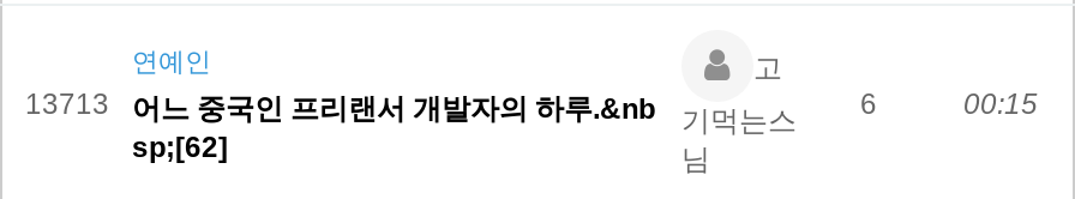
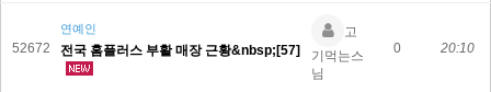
[25,88,109,121] 13713 -> [12,41,50,56] 52672
[132,92,655,164] 어느 중국인 프리랜서 개발자의 하루.&nb | sp;[62] -> [60,43,300,58] 전국 홈플러스 부활 매장 근황&nbsp;[57]
[860,88,877,121] 6 -> [393,41,401,56] 0
[963,88,1038,121] 00:15 -> [440,41,474,56] 20:10

